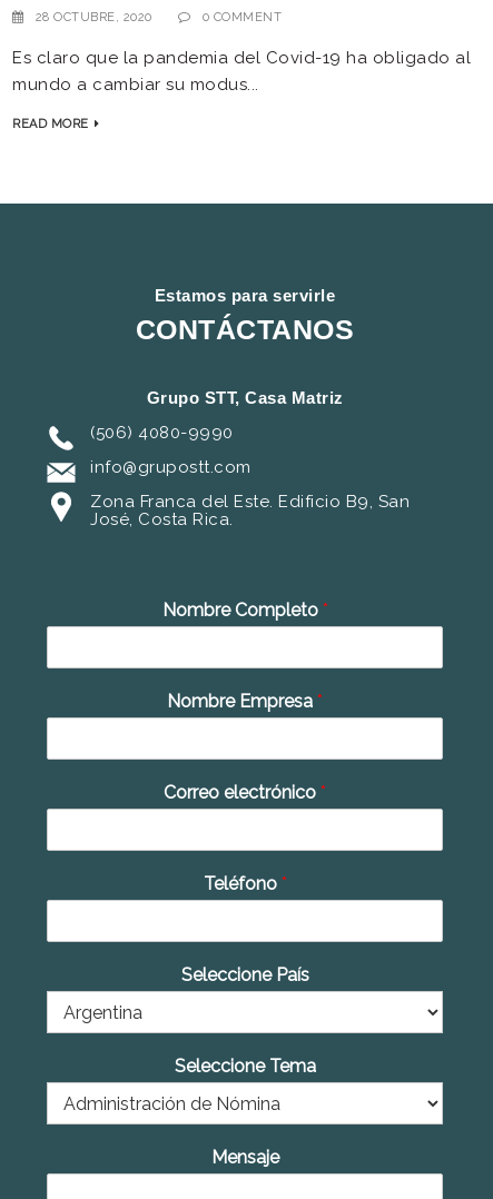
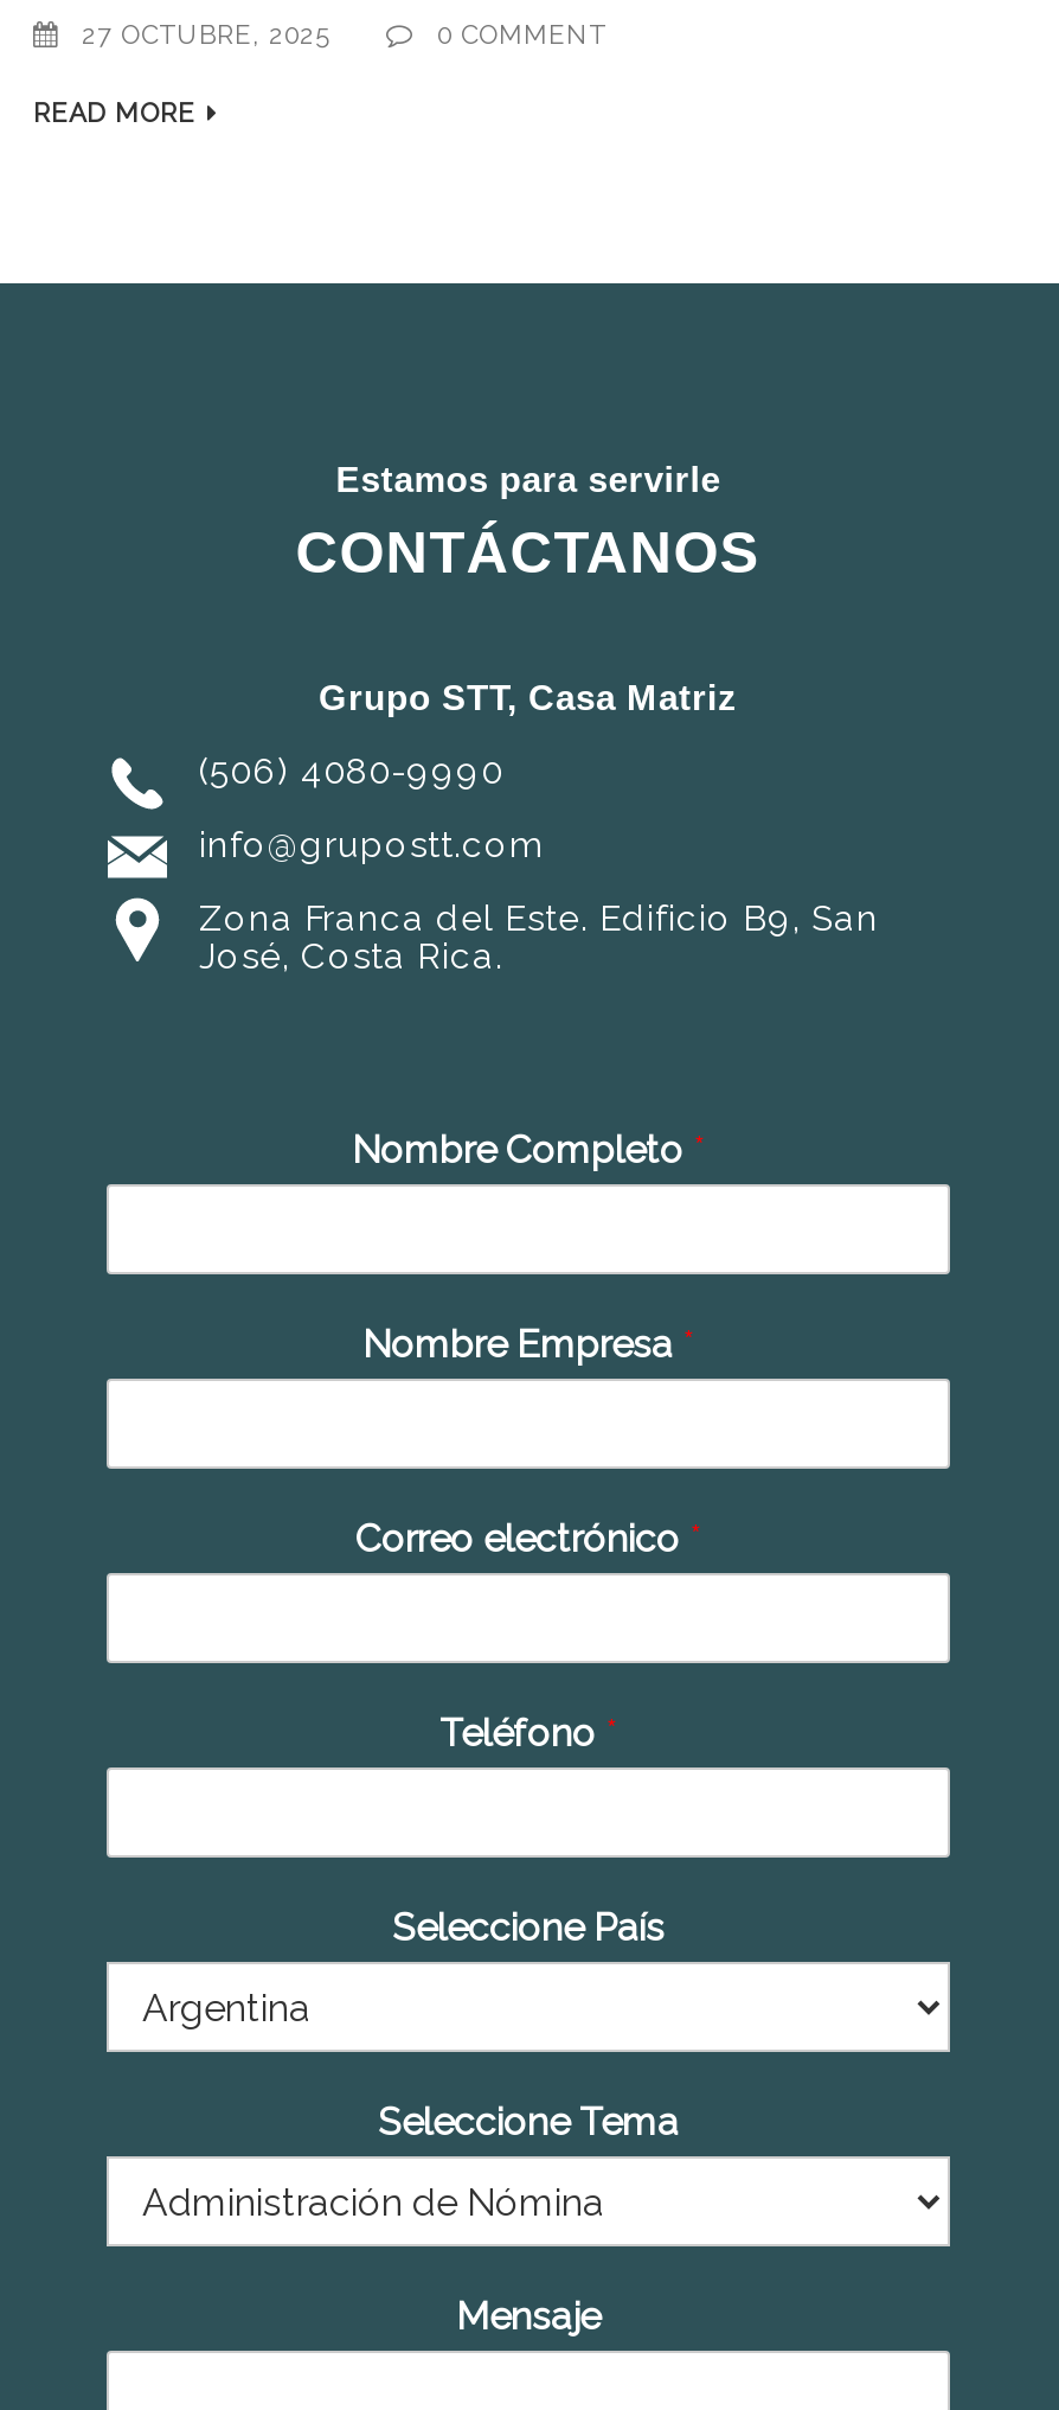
[35,10,152,24] 28 OCTUBRE, 2020 -> [82,19,330,50] 27 OCTUBRE, 2025
[12,48,471,95] Es claro que la pandemia del Covid-19 ha obligado al | mundo a cambiar su modus... -> none

